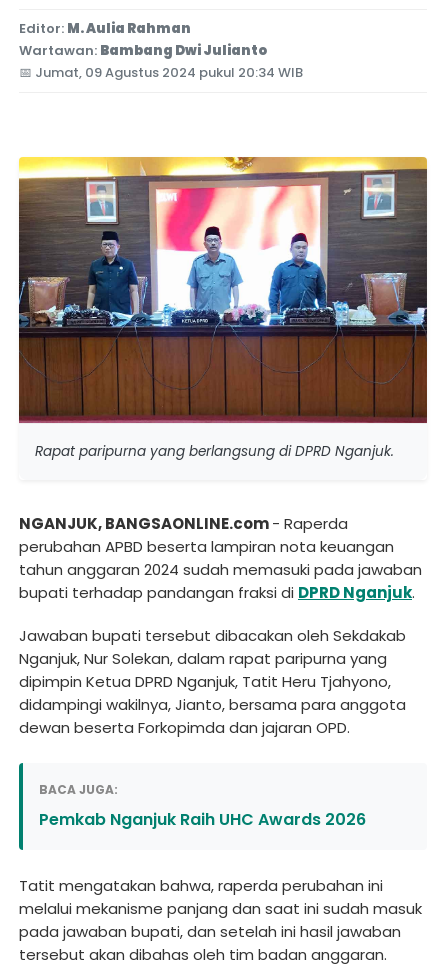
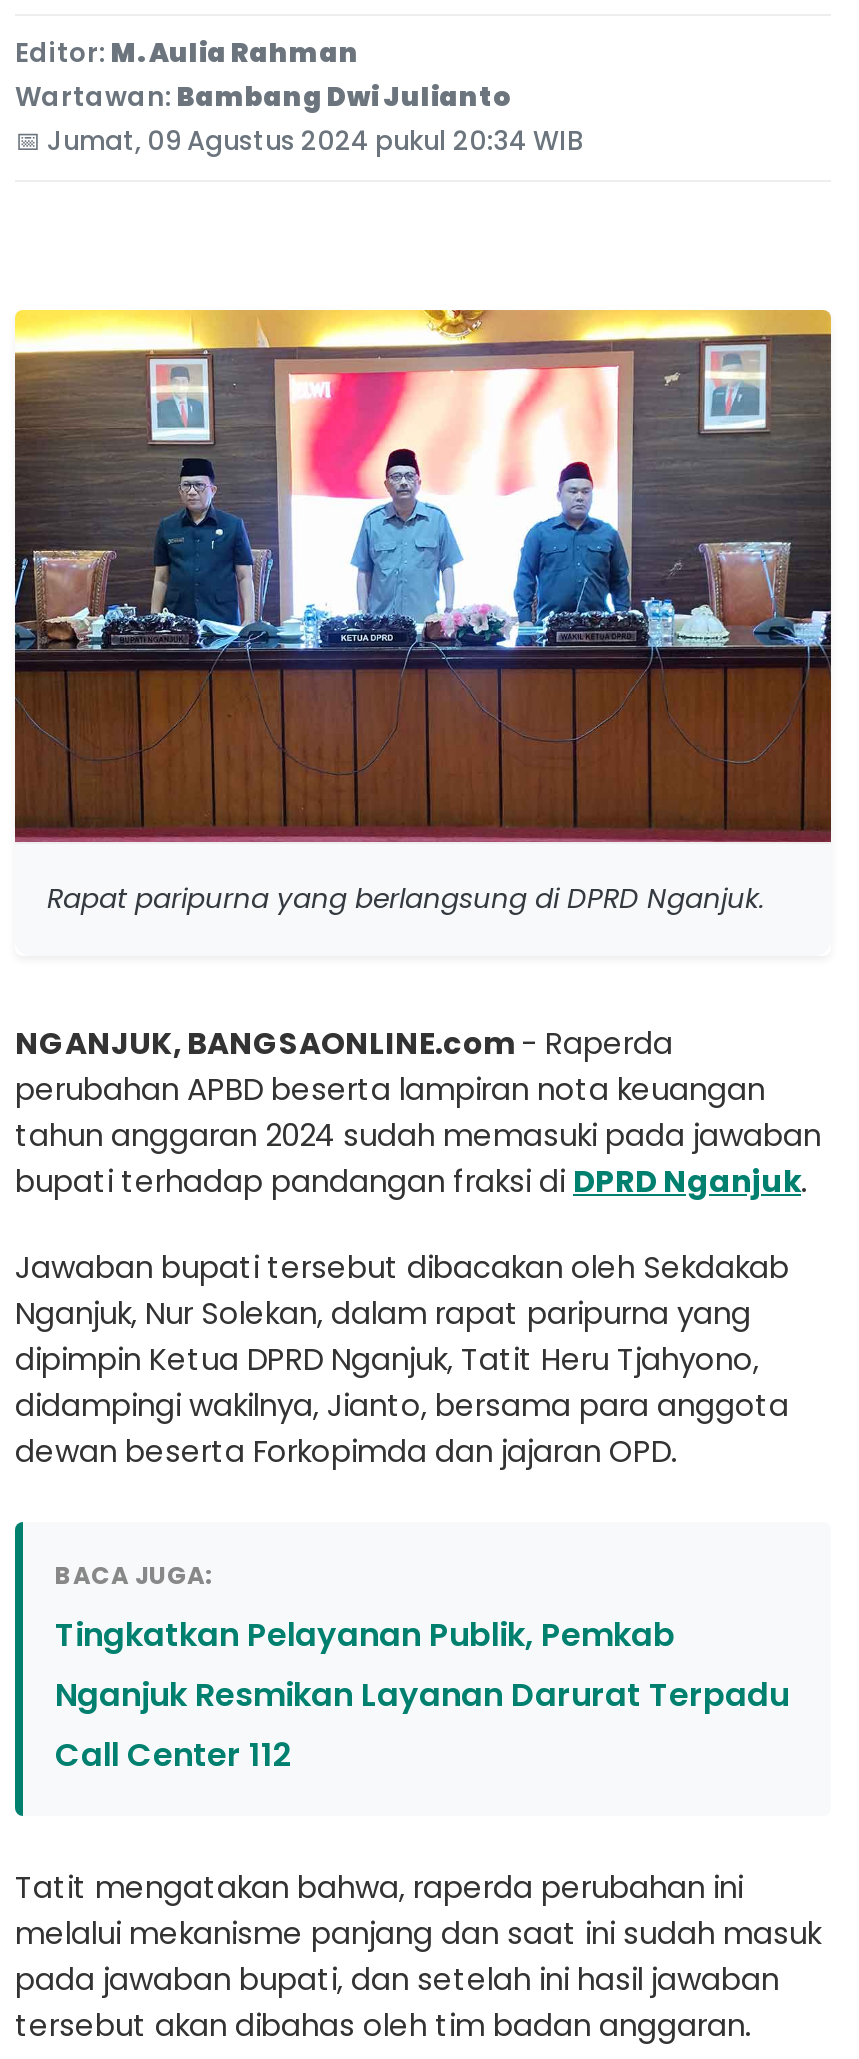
[39,808,366,831] Pemkab Nganjuk Raih UHC Awards 2026 -> [55,1612,789,1778] Tingkatkan Pelayanan Publik, Pemkab | Nganjuk Resmikan Layanan Darurat Terpadu | Call Center 112

